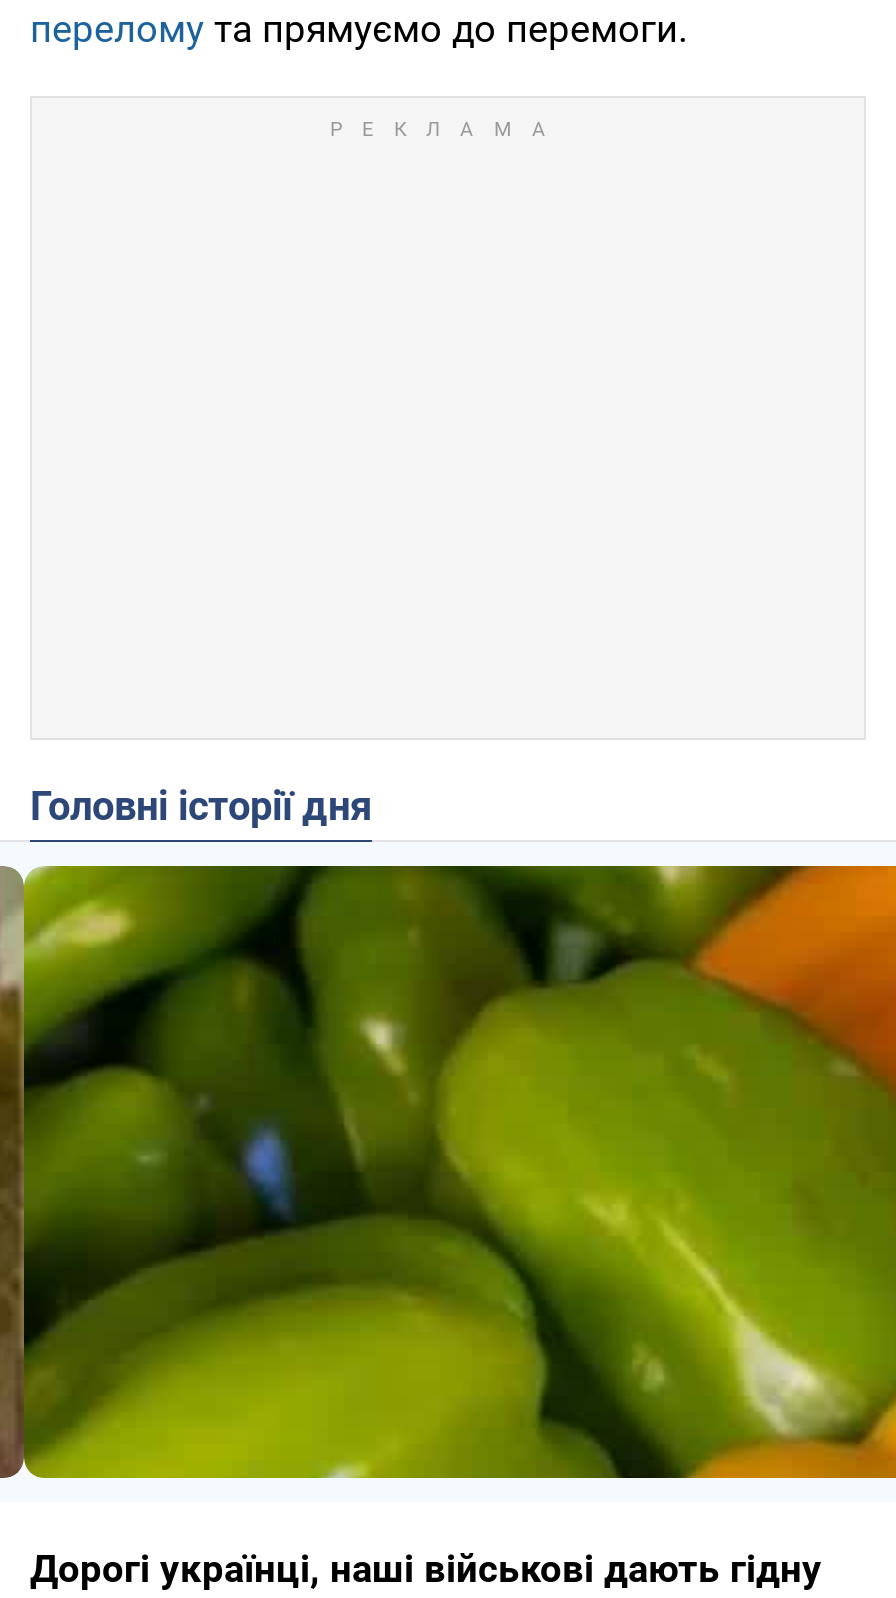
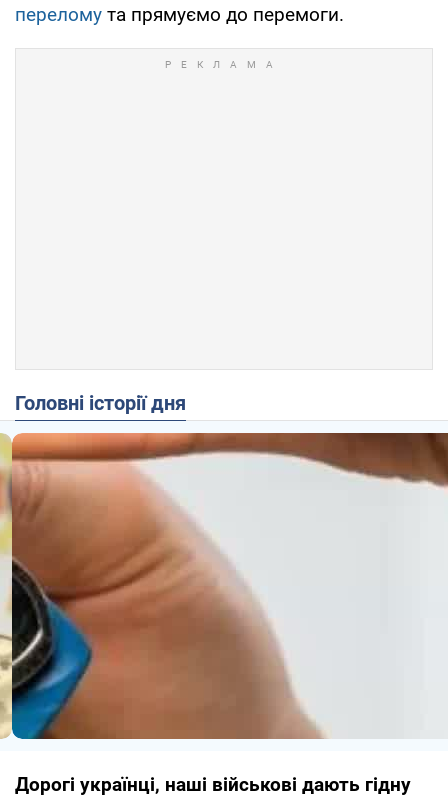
[6,864,890,1480] [image] -> [3,432,445,740] [image]

